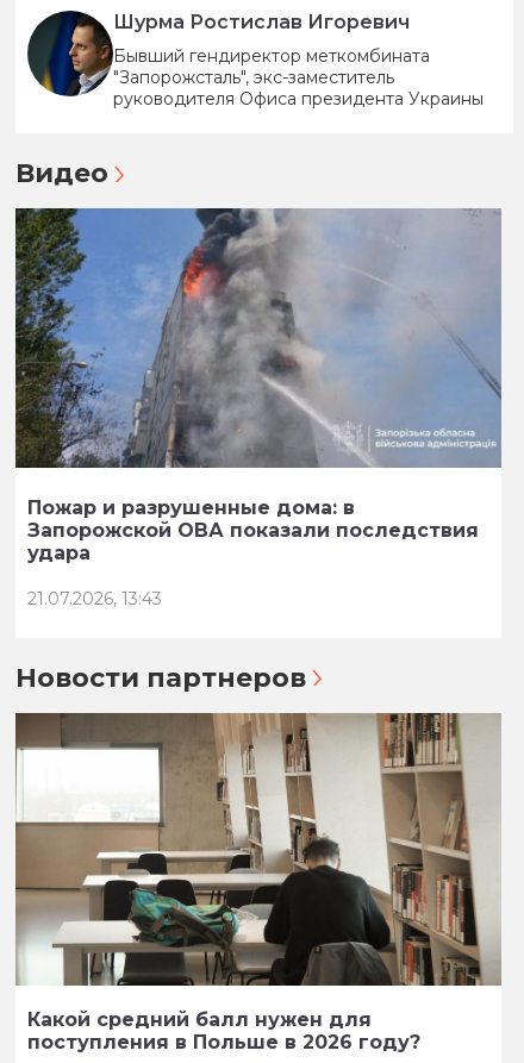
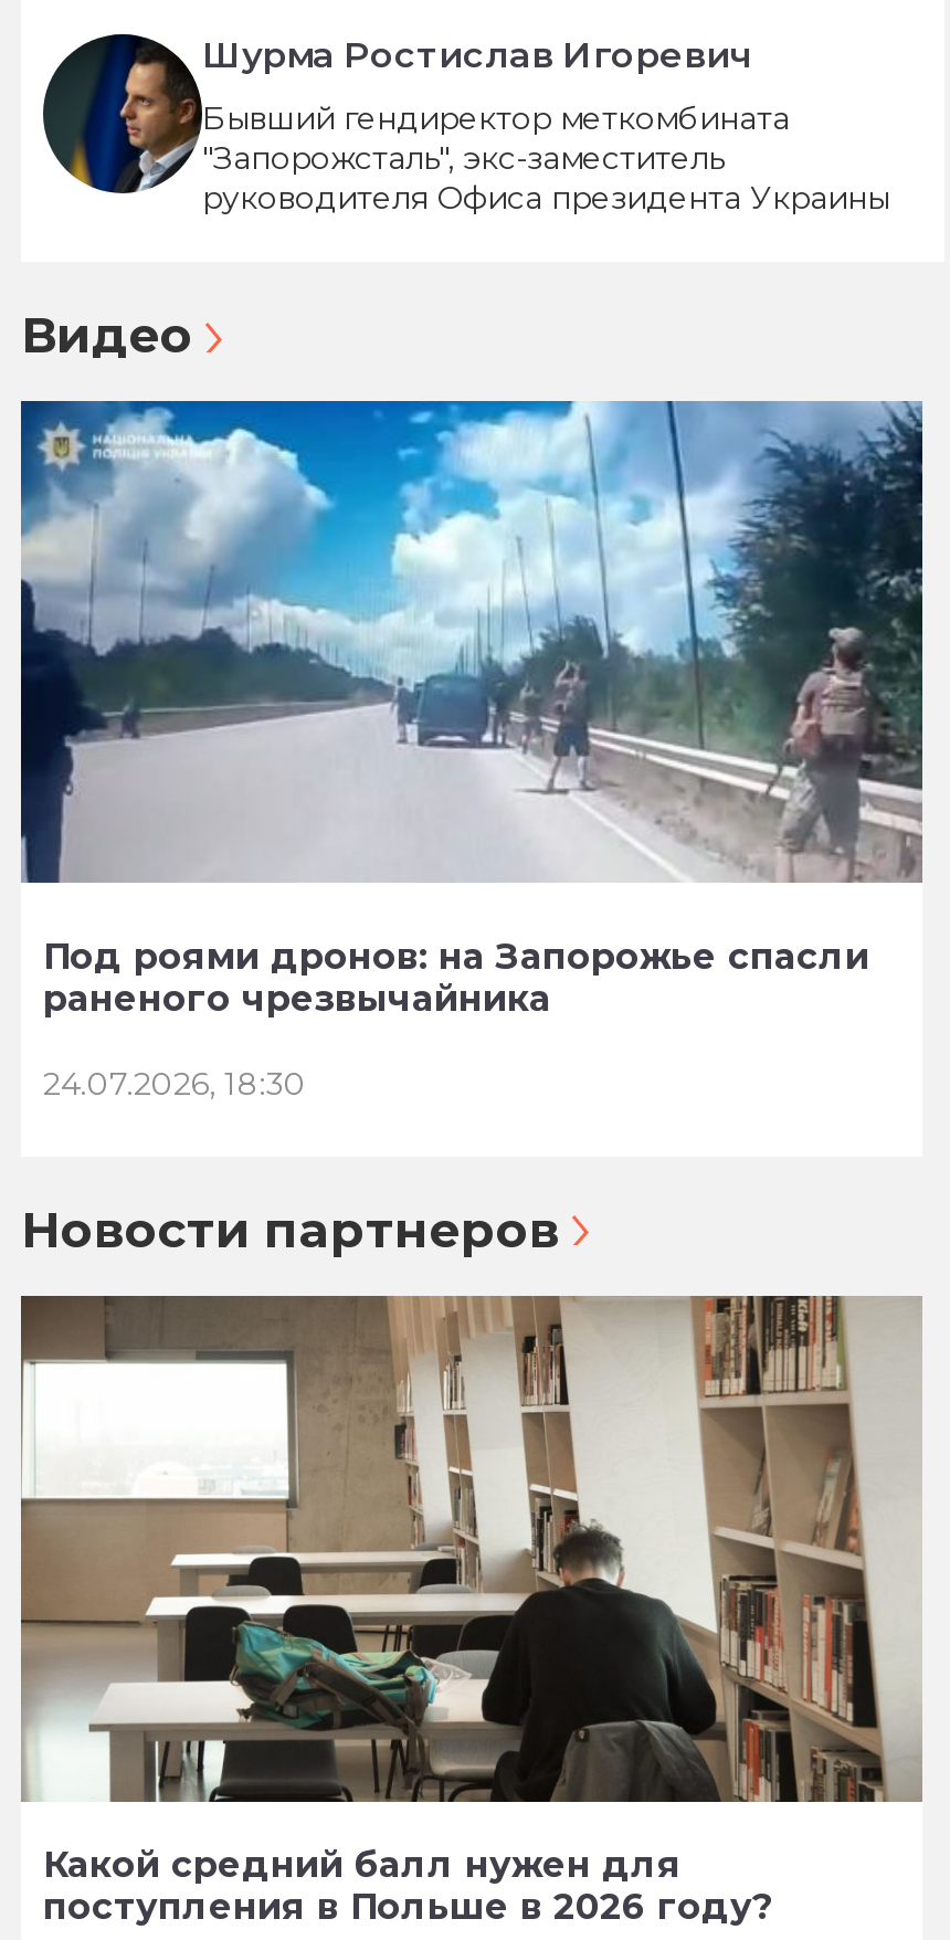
[14,207,501,564] [image] | Пожар и разрушенные дома: в | Запорожской ОВА показали последствия | удара -> [19,399,922,1019] [image] | Под роями дронов: на Запорожье спасли | раненого чрезвычайника
[27,588,162,609] 21.07.2026, 13:43 -> [43,1064,306,1103] 24.07.2026, 18:30

